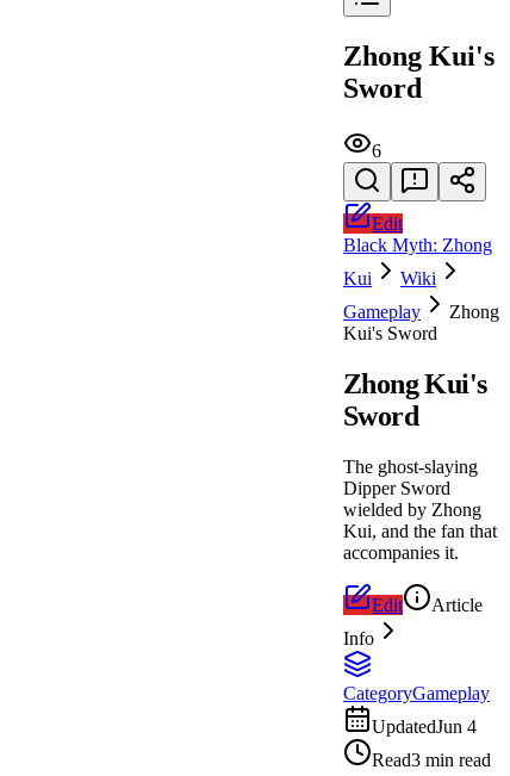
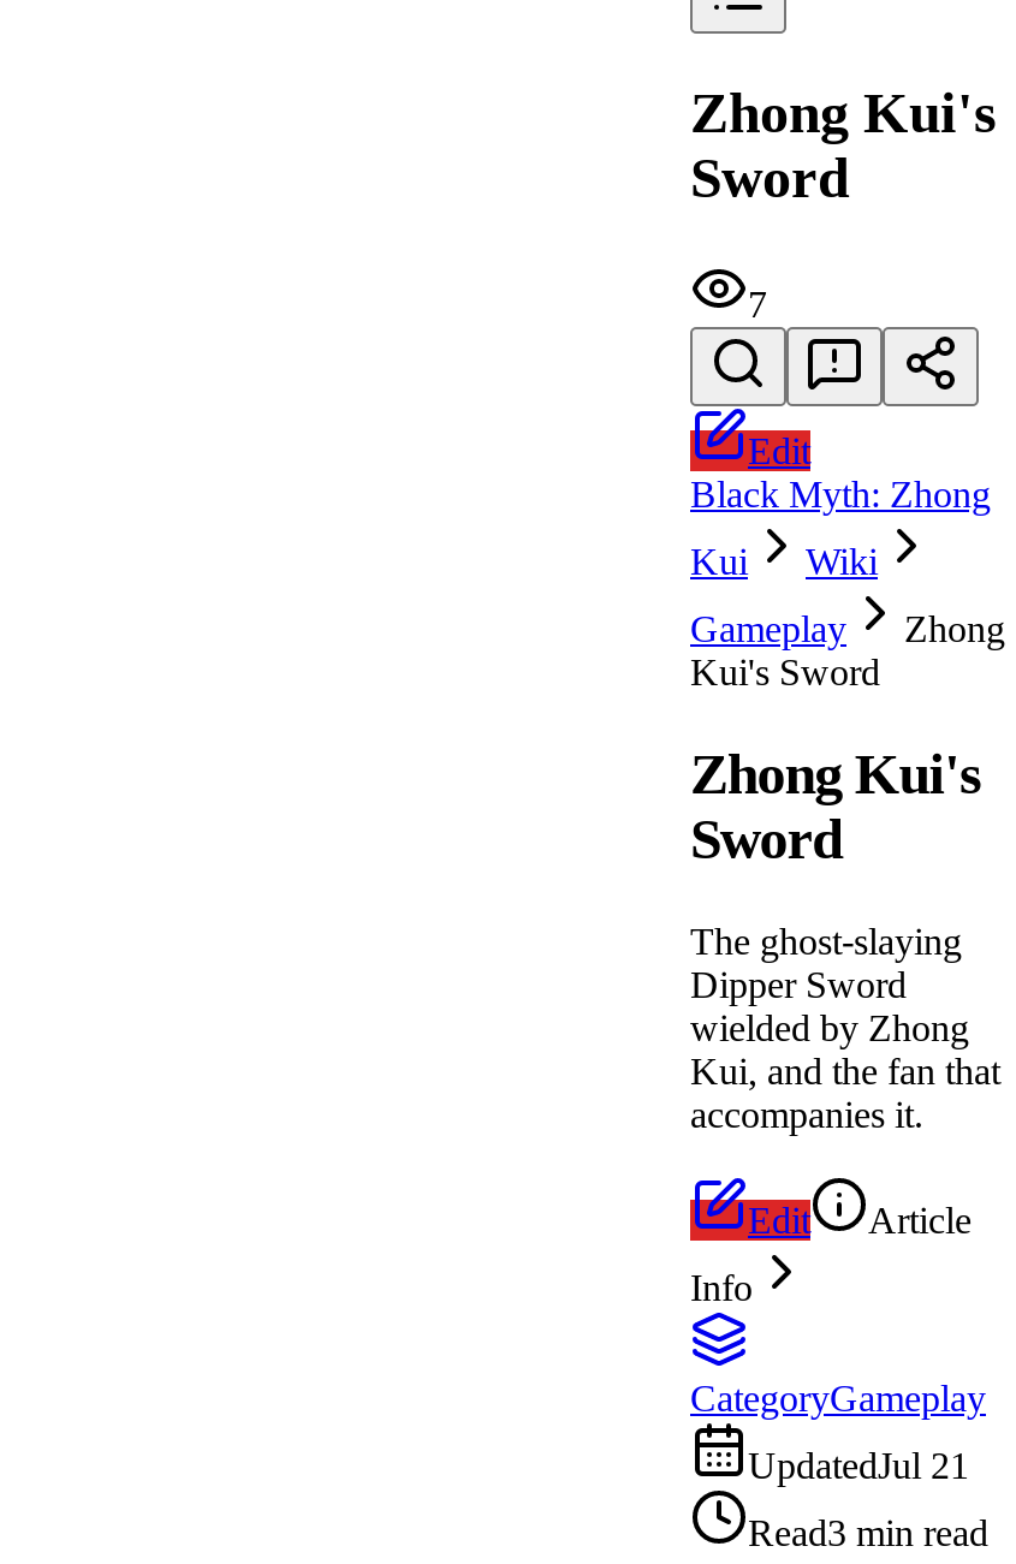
[372,140,381,161] 6 -> [748,283,767,324] 7
[372,716,477,736] UpdatedJun 4 -> [748,1444,969,1485] UpdatedJul 21

